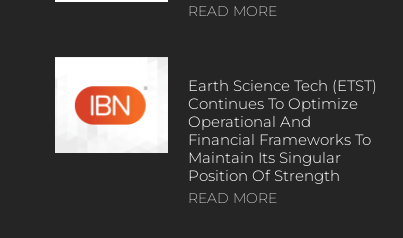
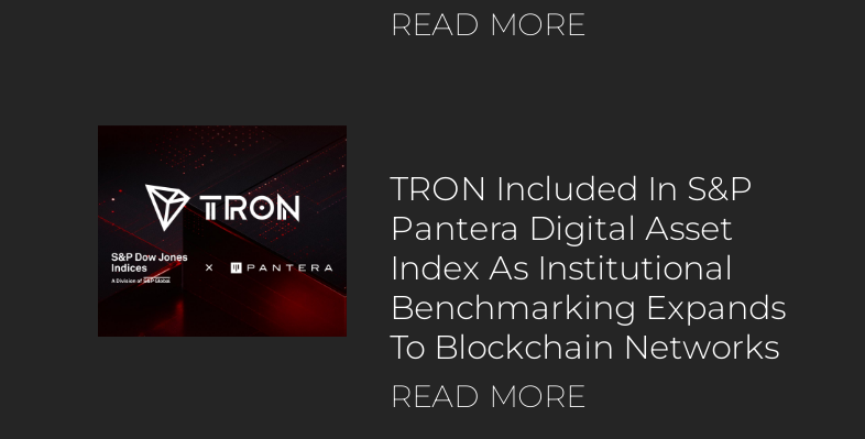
[54,56,377,185] [image] | Earth Science Tech (ETST) | Continues To Optimize | Operational And | Financial Frameworks To | Maintain Its Singular | Position Of Strength -> [96,123,786,368] [image] | TRON Included In S&P | Pantera Digital Asset | Index As Institutional | Benchmarking Expands | To Blockchain Networks

